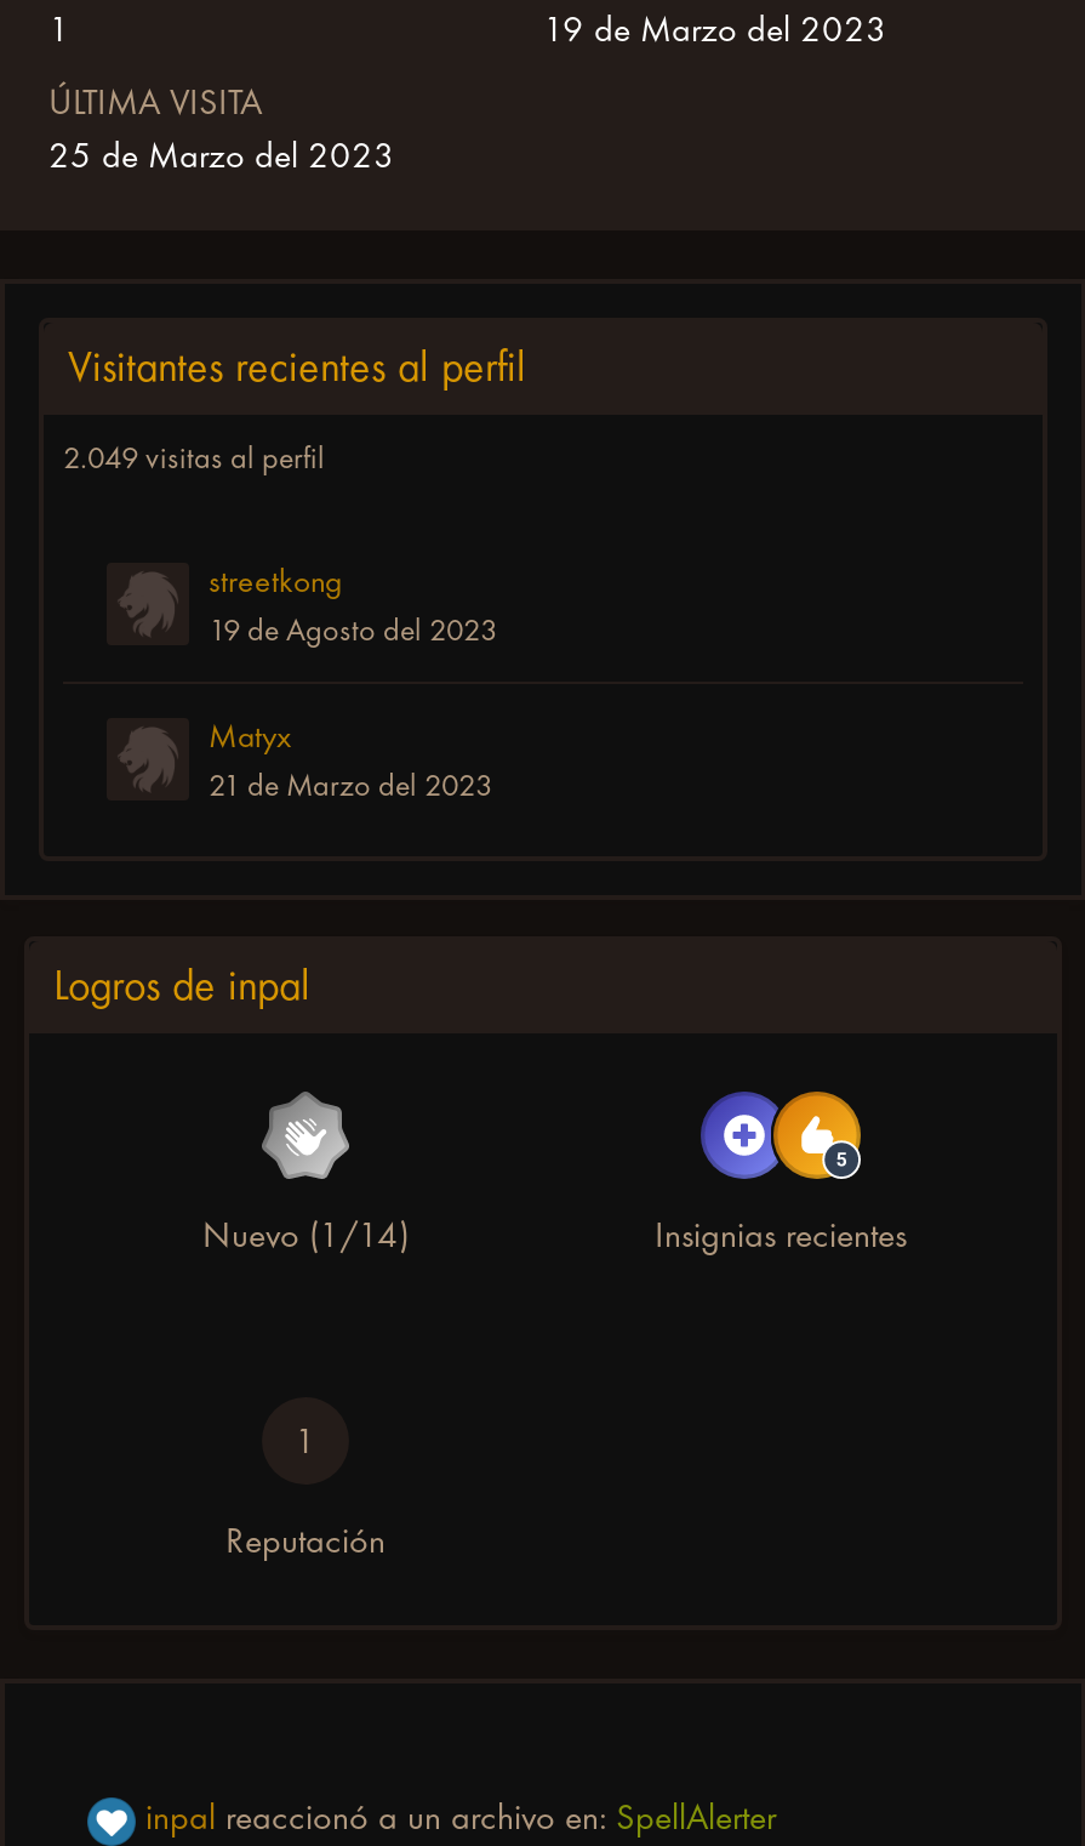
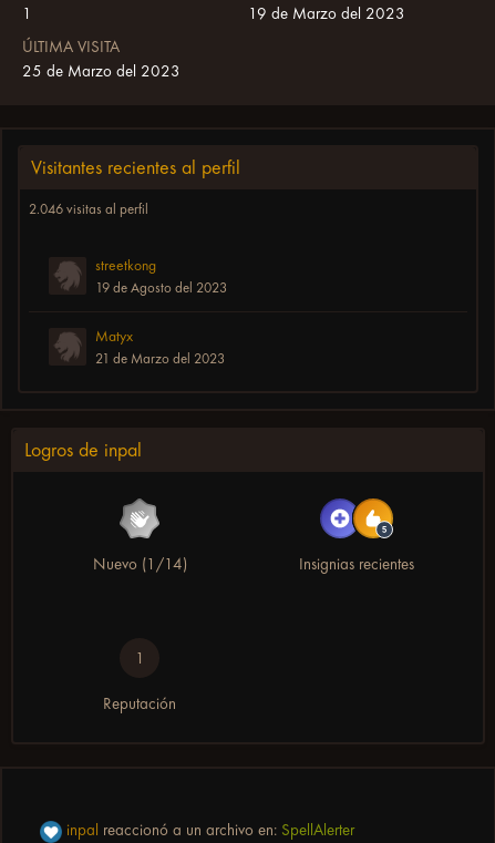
[63,439,325,475] 2.049 visitas al perfil -> [29,201,148,217] 2.046 visitas al perfil

